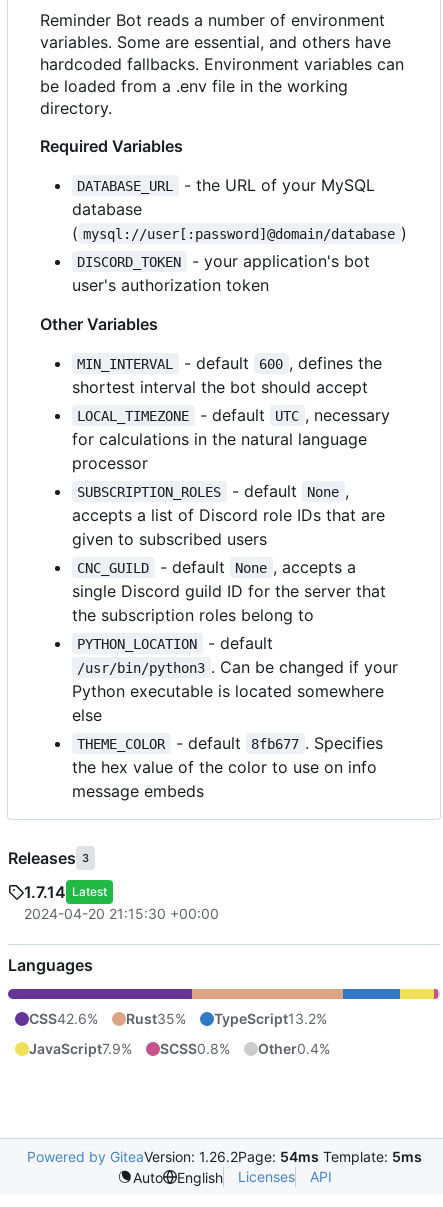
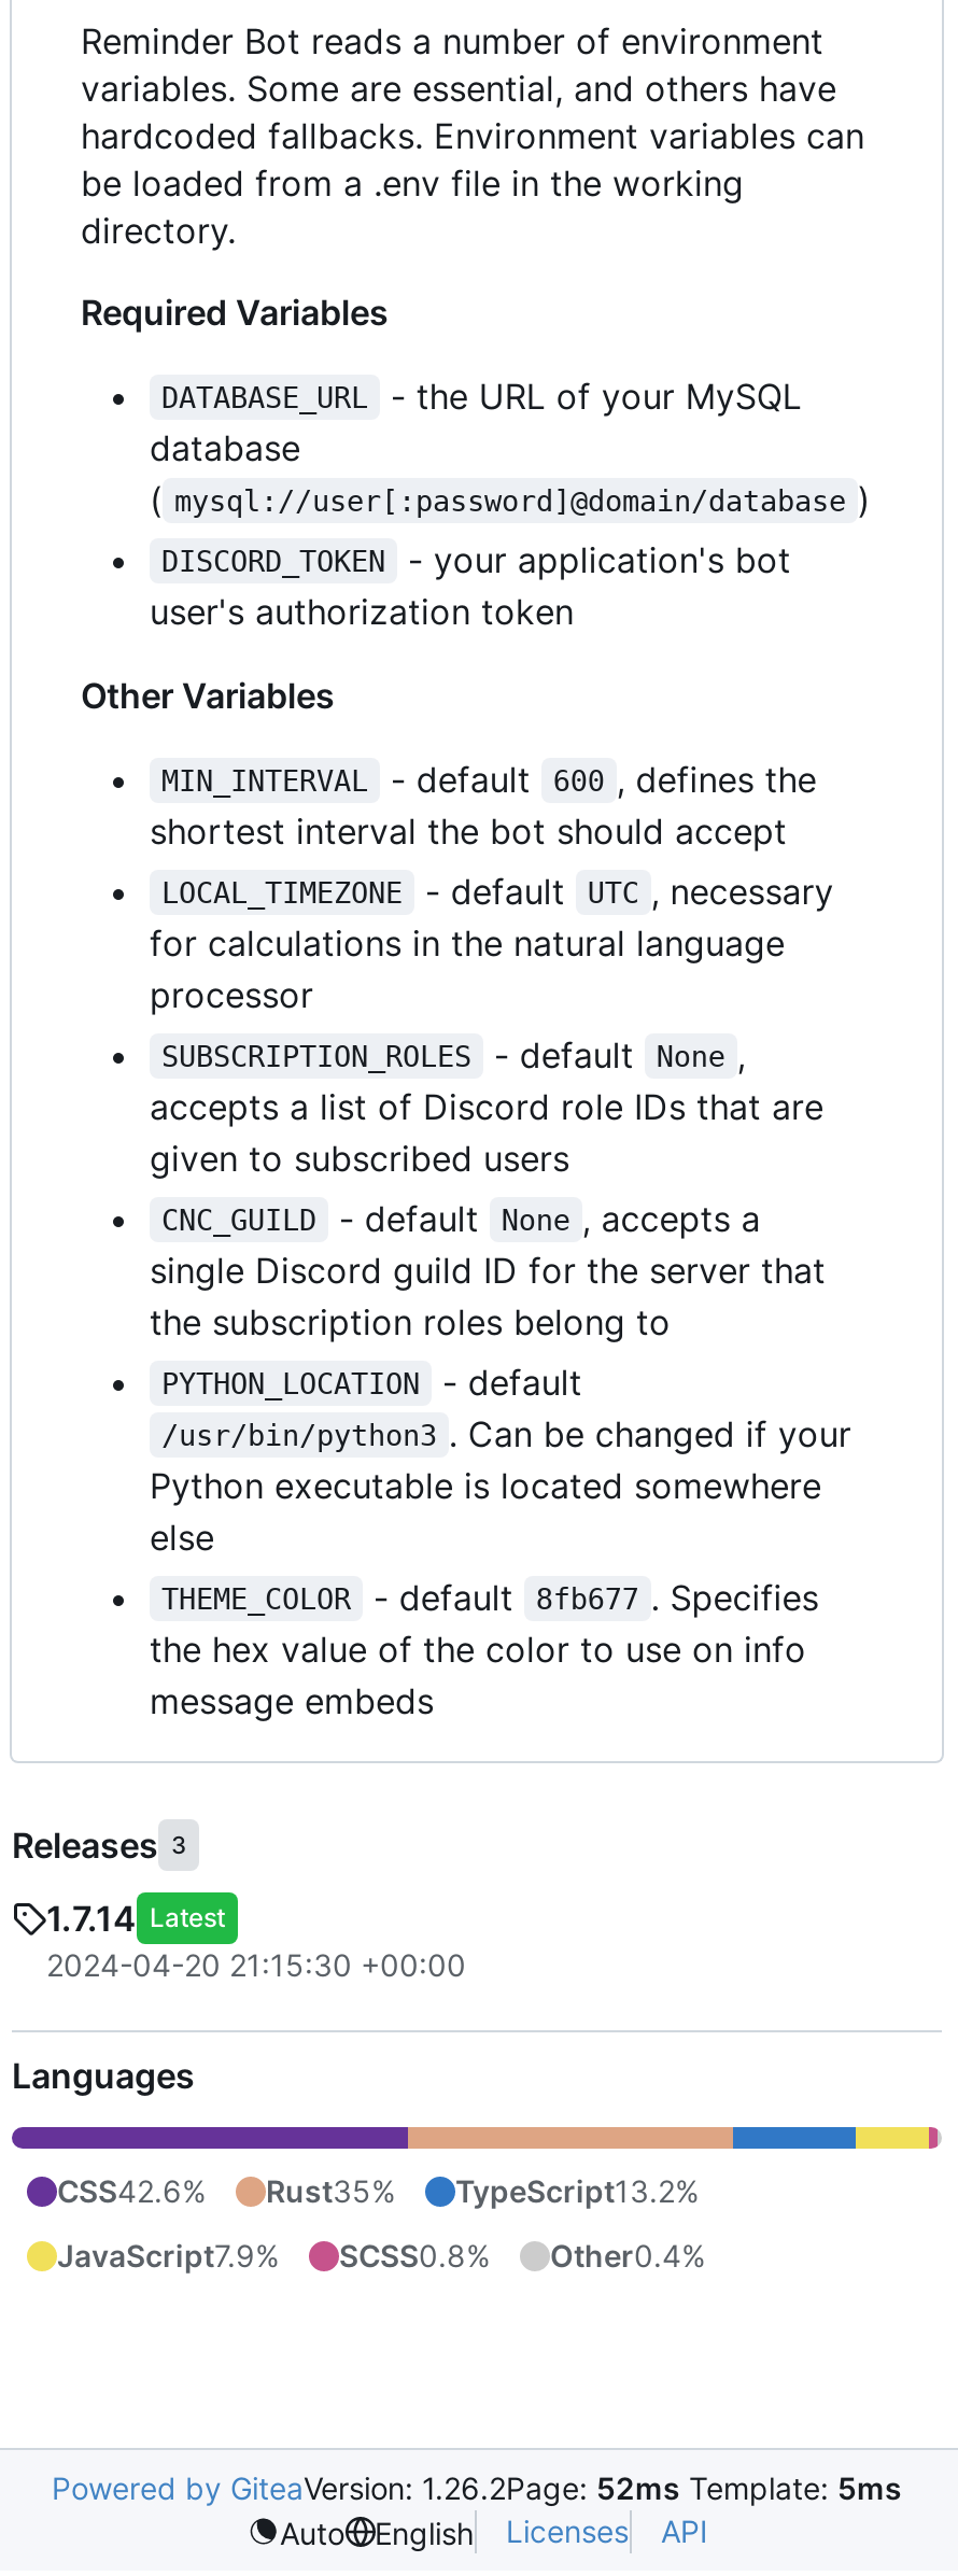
[26,1148,421,1165] Powered by GiteaVersion: 1.26.2Page: 54ms Template: 5ms -> [52,2469,902,2506] Powered by GiteaVersion: 1.26.2Page: 52ms Template: 5ms

